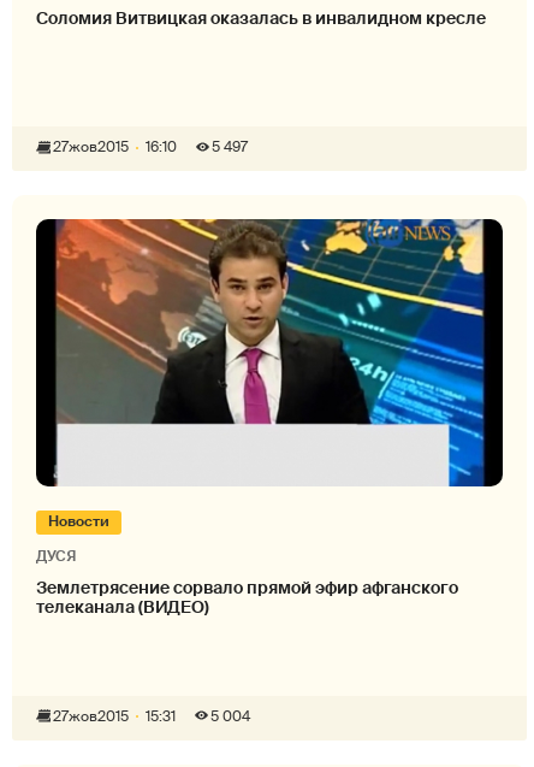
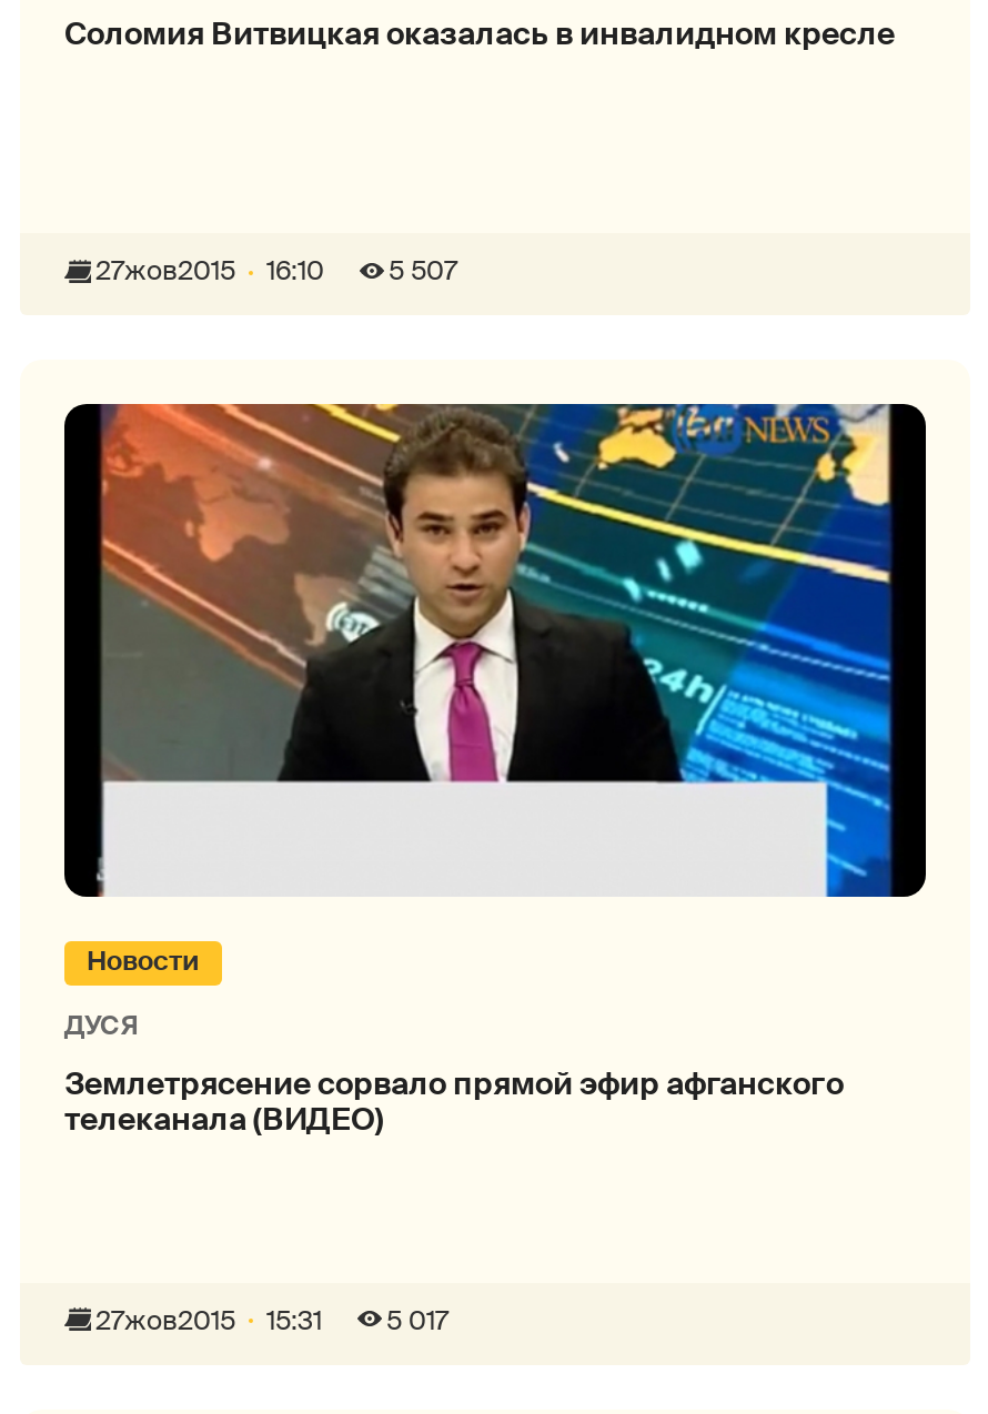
[53,138,248,157] 27жов2015 16:10 5 497 -> [95,253,457,289] 27жов2015 16:10 5 507
[210,706,250,726] 5 004 -> [386,1302,448,1338] 5 017

